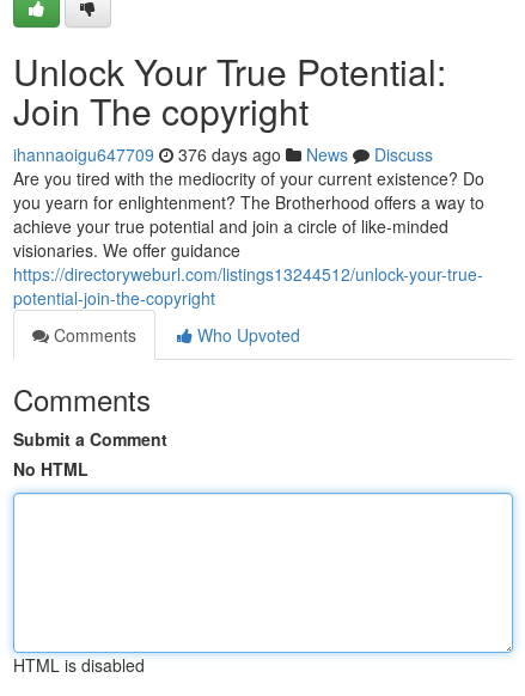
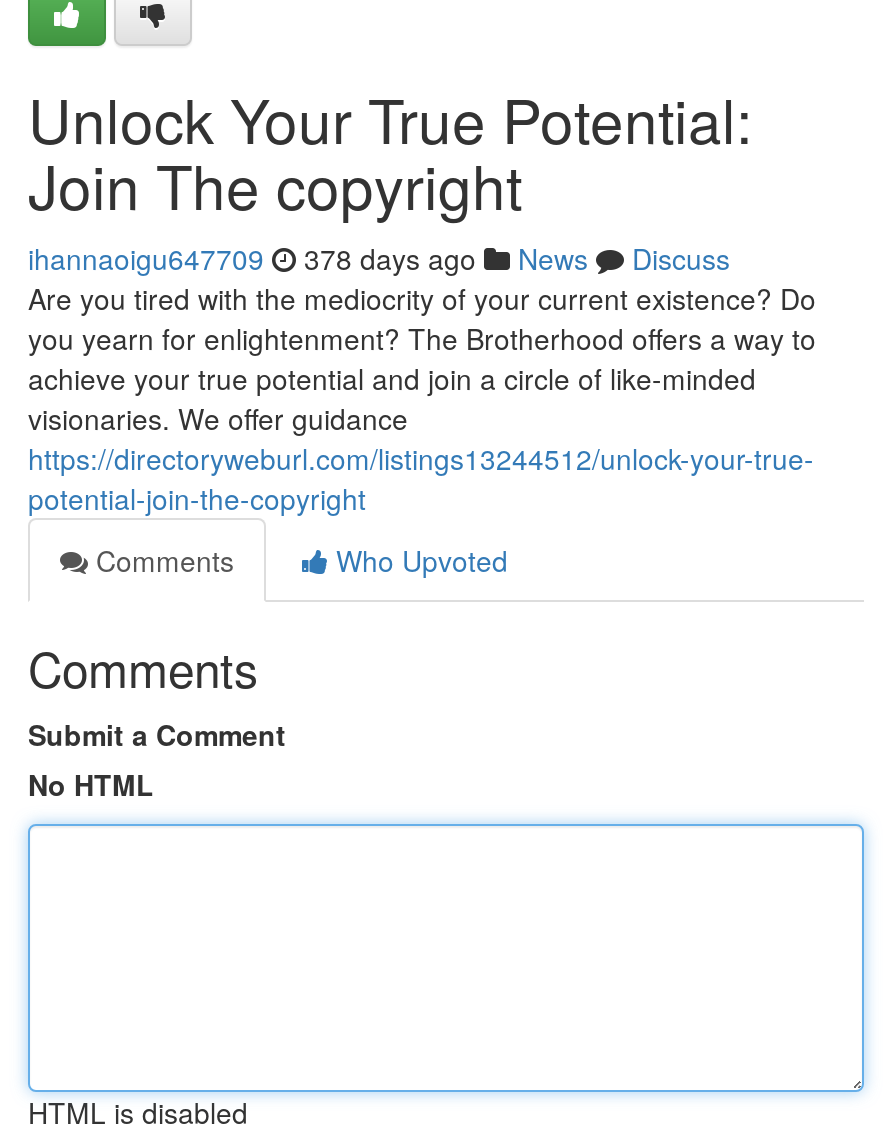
[13,142,433,166] ihannaoigu647709 376 days ago News Discuss -> [28,238,730,278] ihannaoigu647709 378 days ago News Discuss

